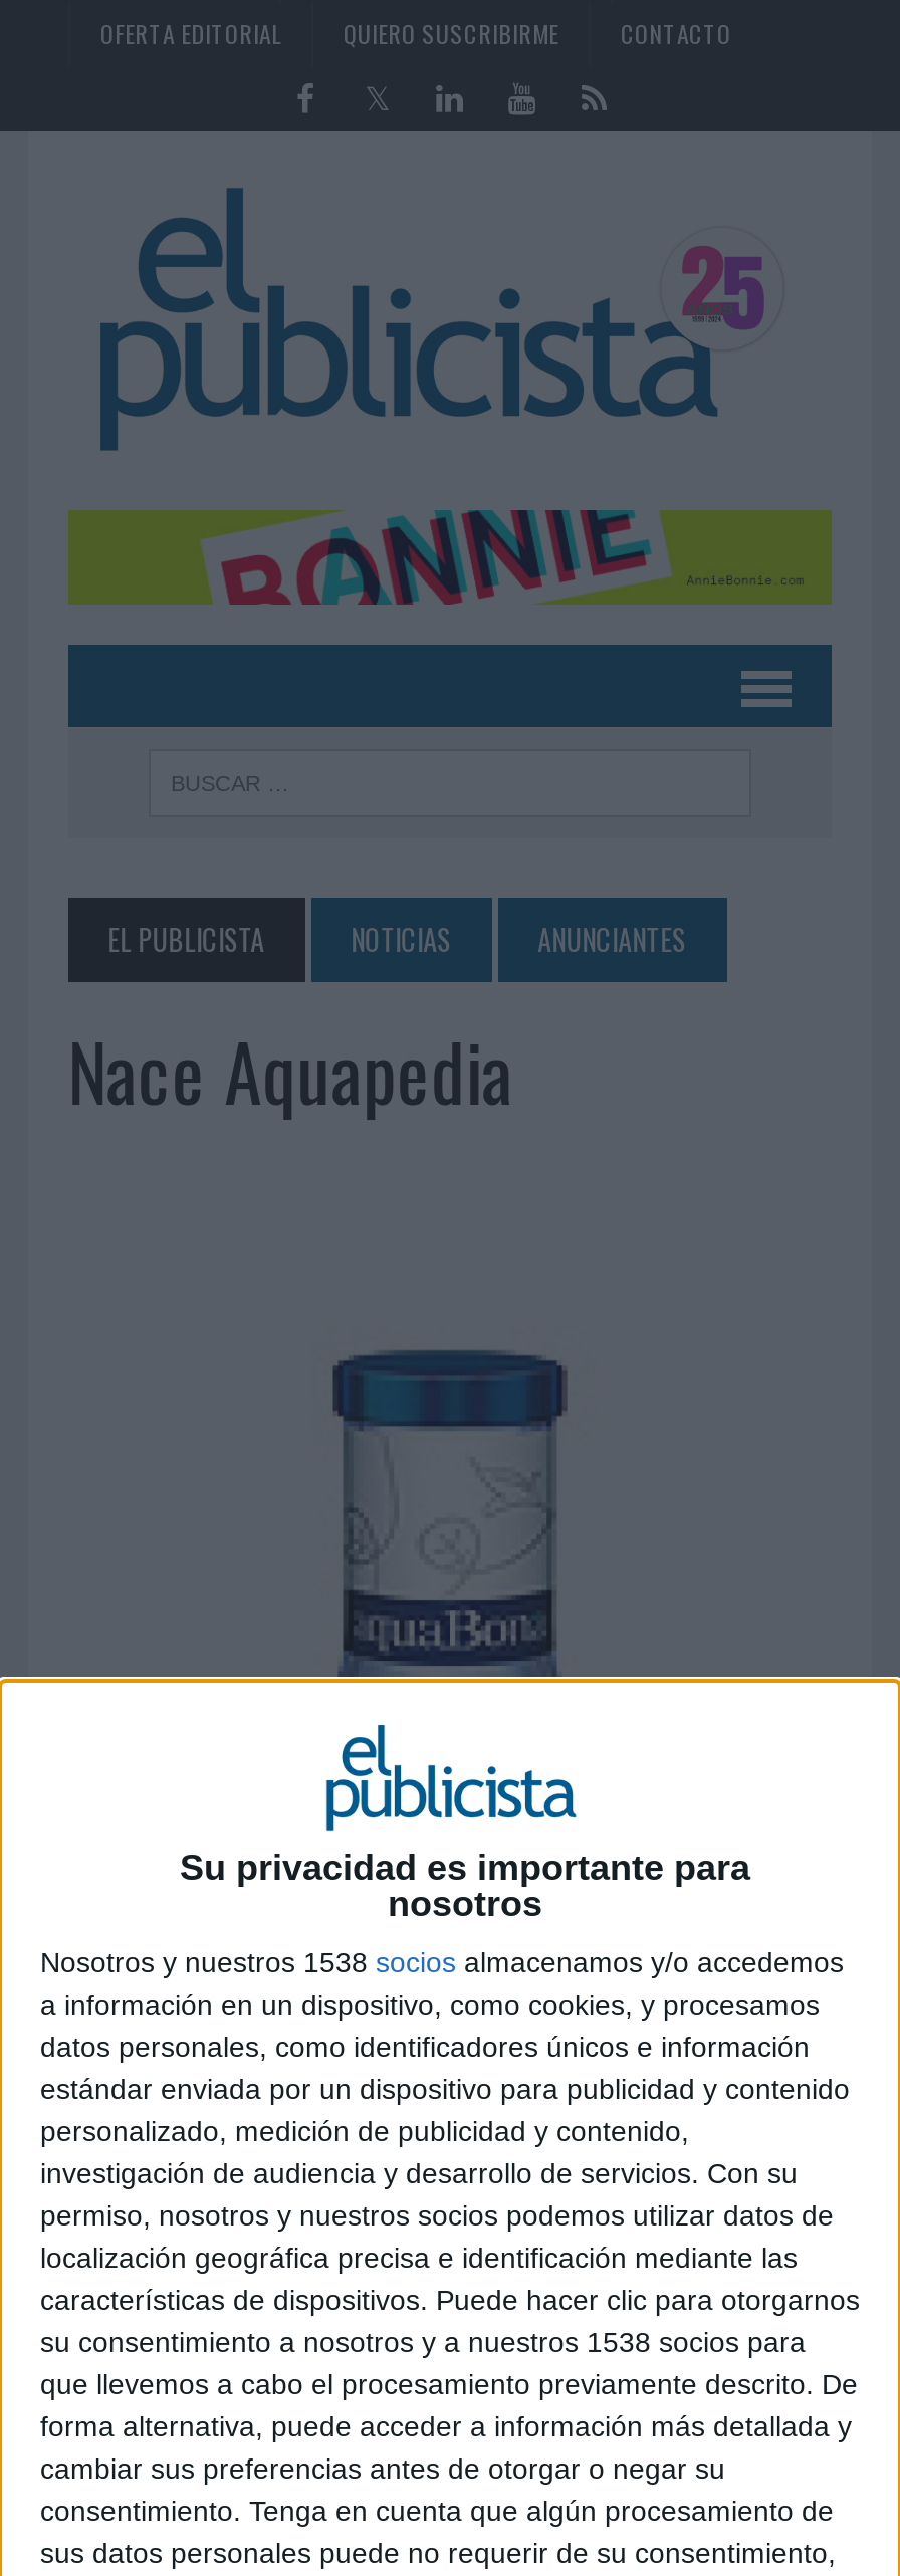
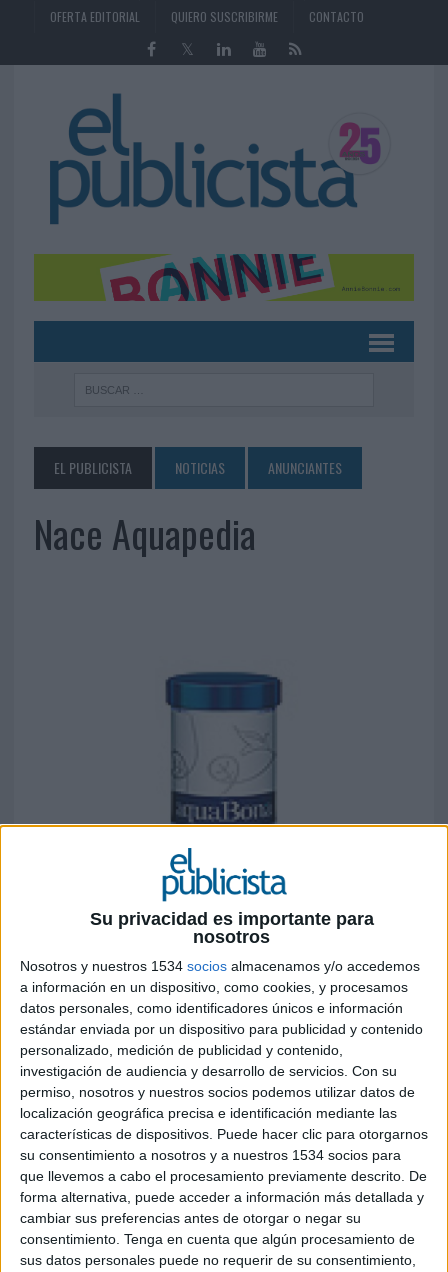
[40,1946,844,1978] Nosotros y nuestros 1538 socios almacenamos y/o accedemos -> [20,958,420,974] Nosotros y nuestros 1534 socios almacenamos y/o accedemos
[40,2326,806,2358] su consentimiento a nosotros y a nuestros 1538 socios para -> [20,1147,401,1163] su consentimiento a nosotros y a nuestros 1534 socios para

